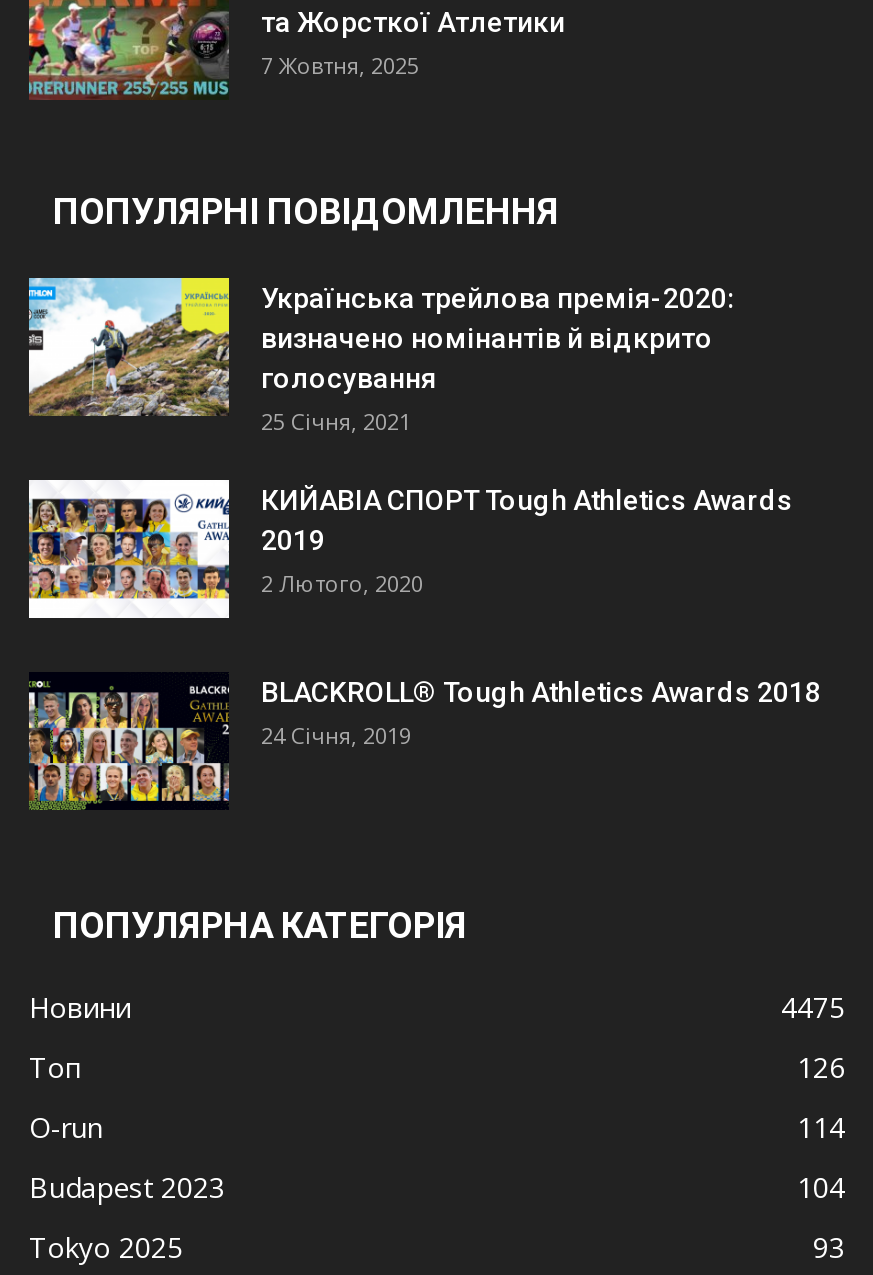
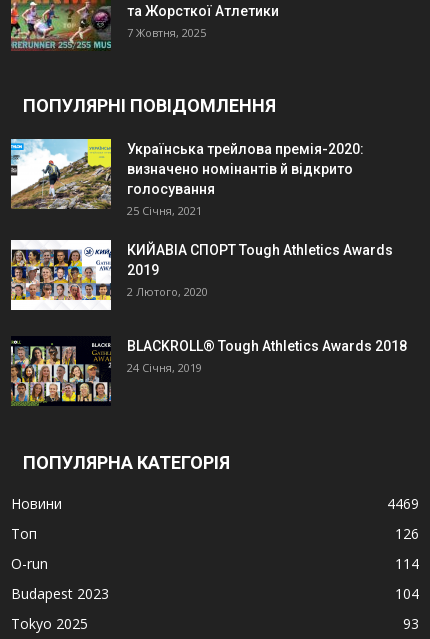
[781,988,845,1026] 4475 -> [387,494,419,513] 4469

